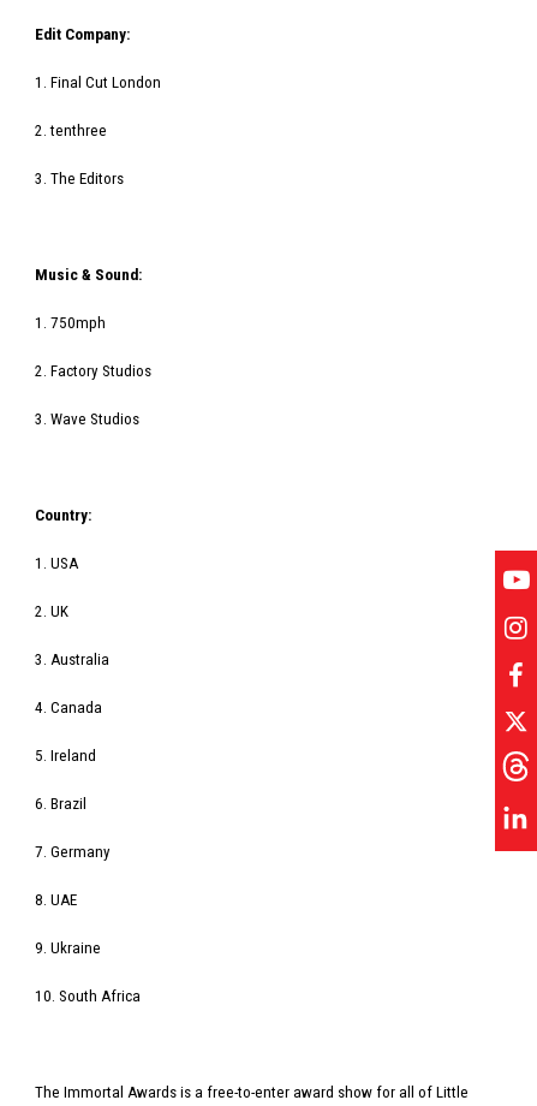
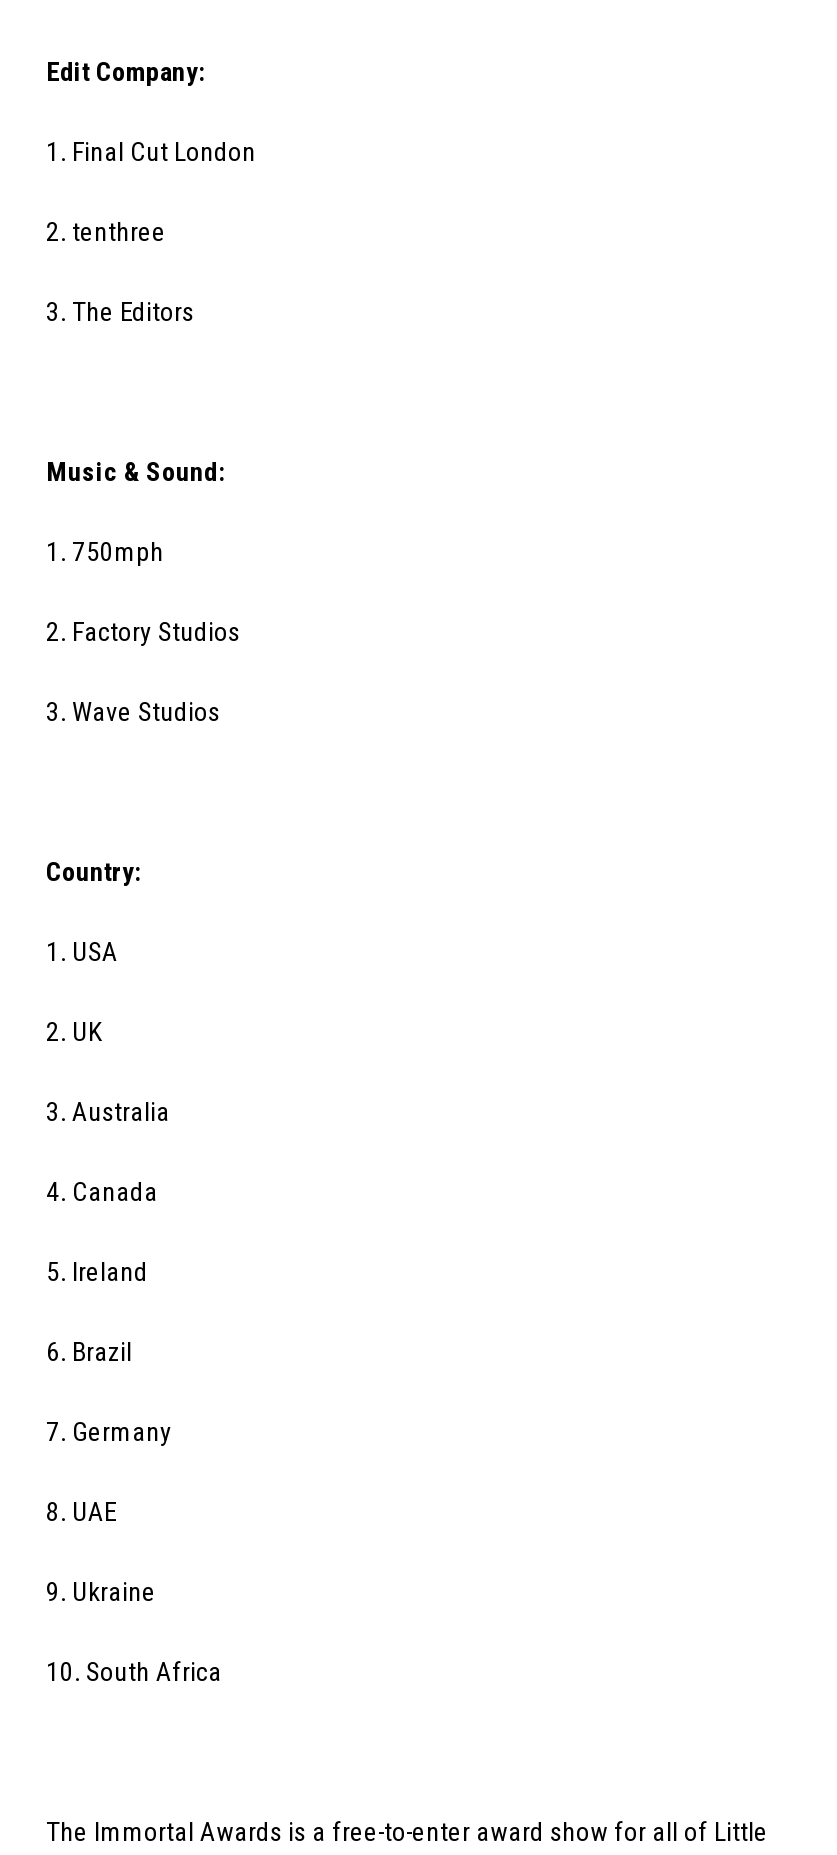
[494,549,533,852] [image] -> none

